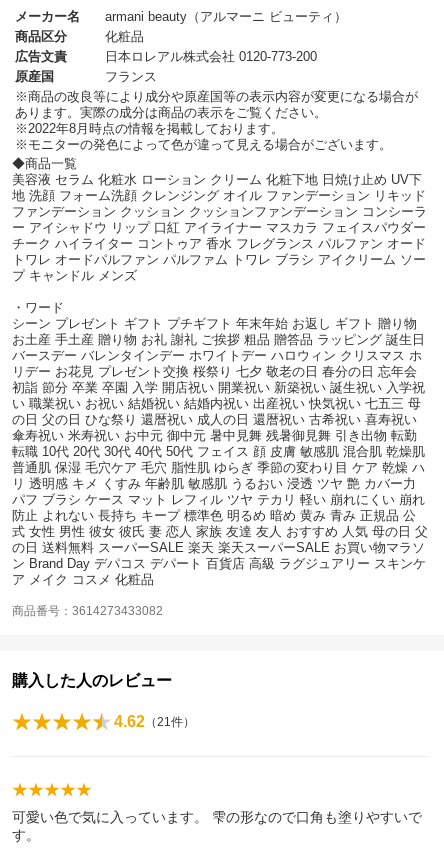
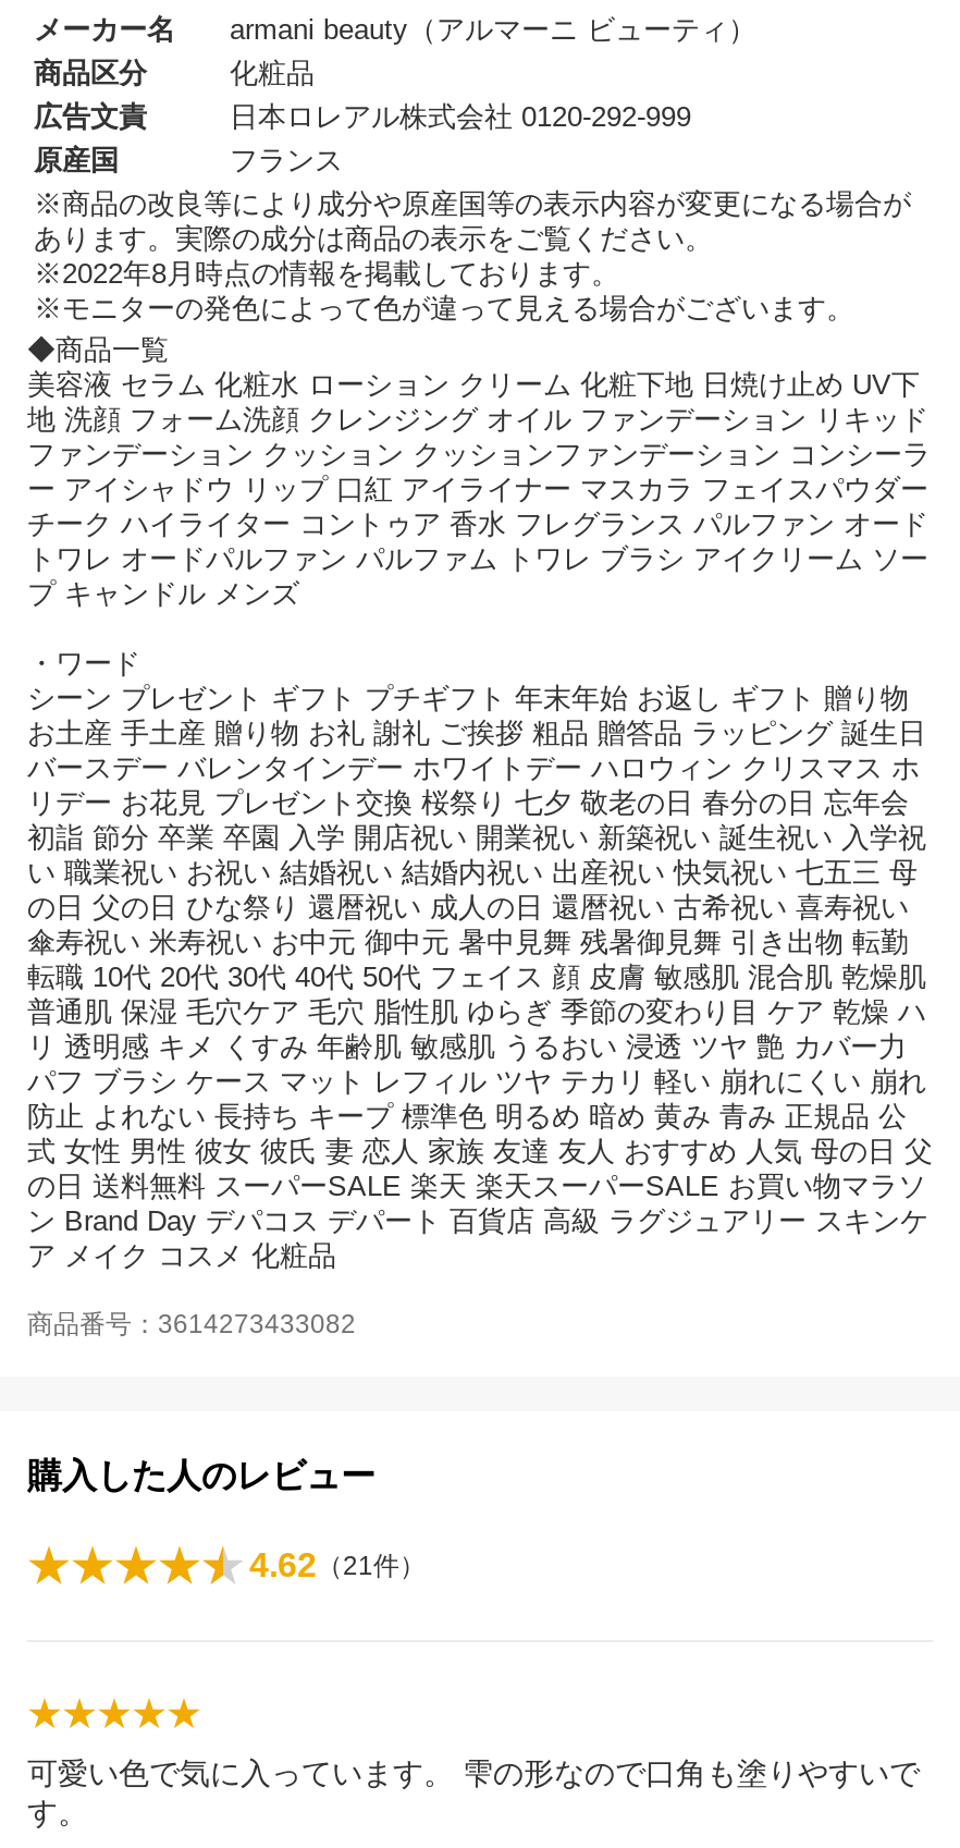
[105,49,317,64] 日本ロレアル株式会社 0120-773-200 -> [230,100,691,133] 日本ロレアル株式会社 0120-292-999

